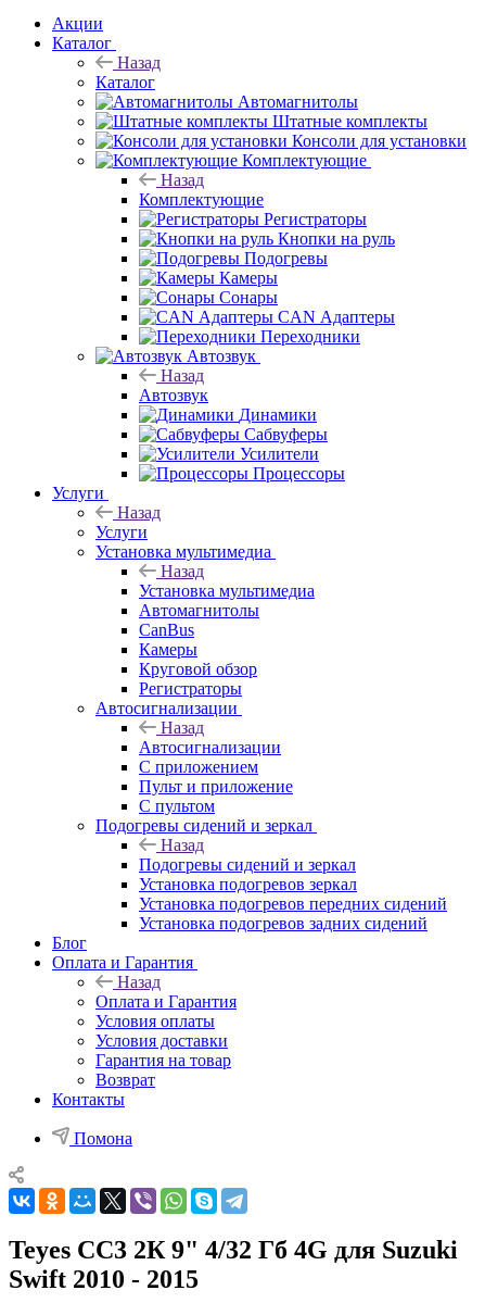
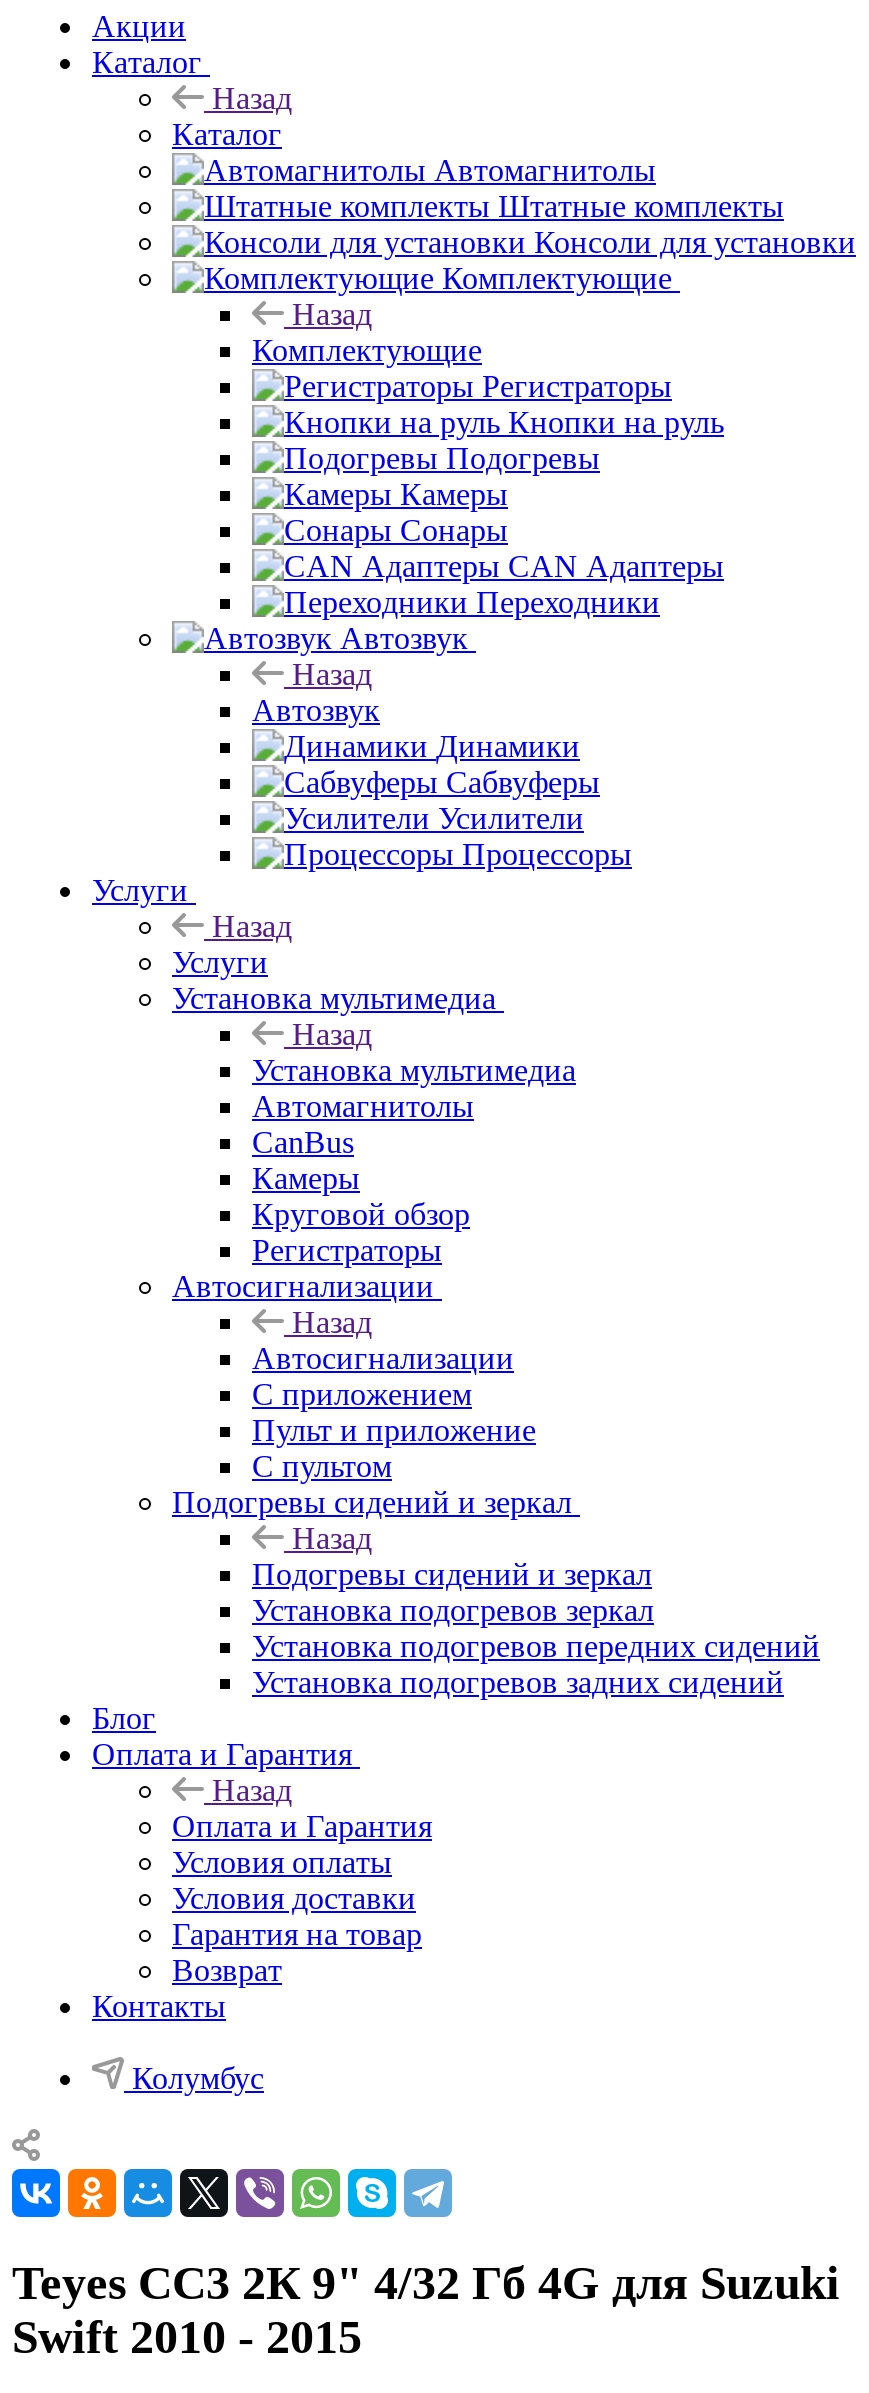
[74,1129,132,1148] Помона -> [132,2061,264,2095] Колумбус

